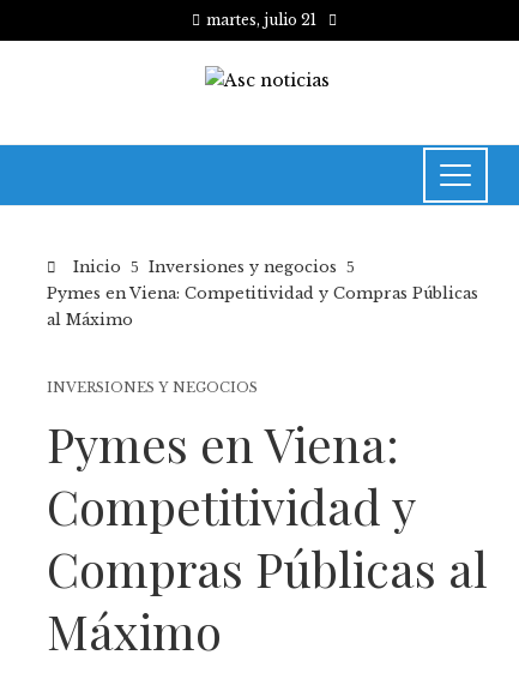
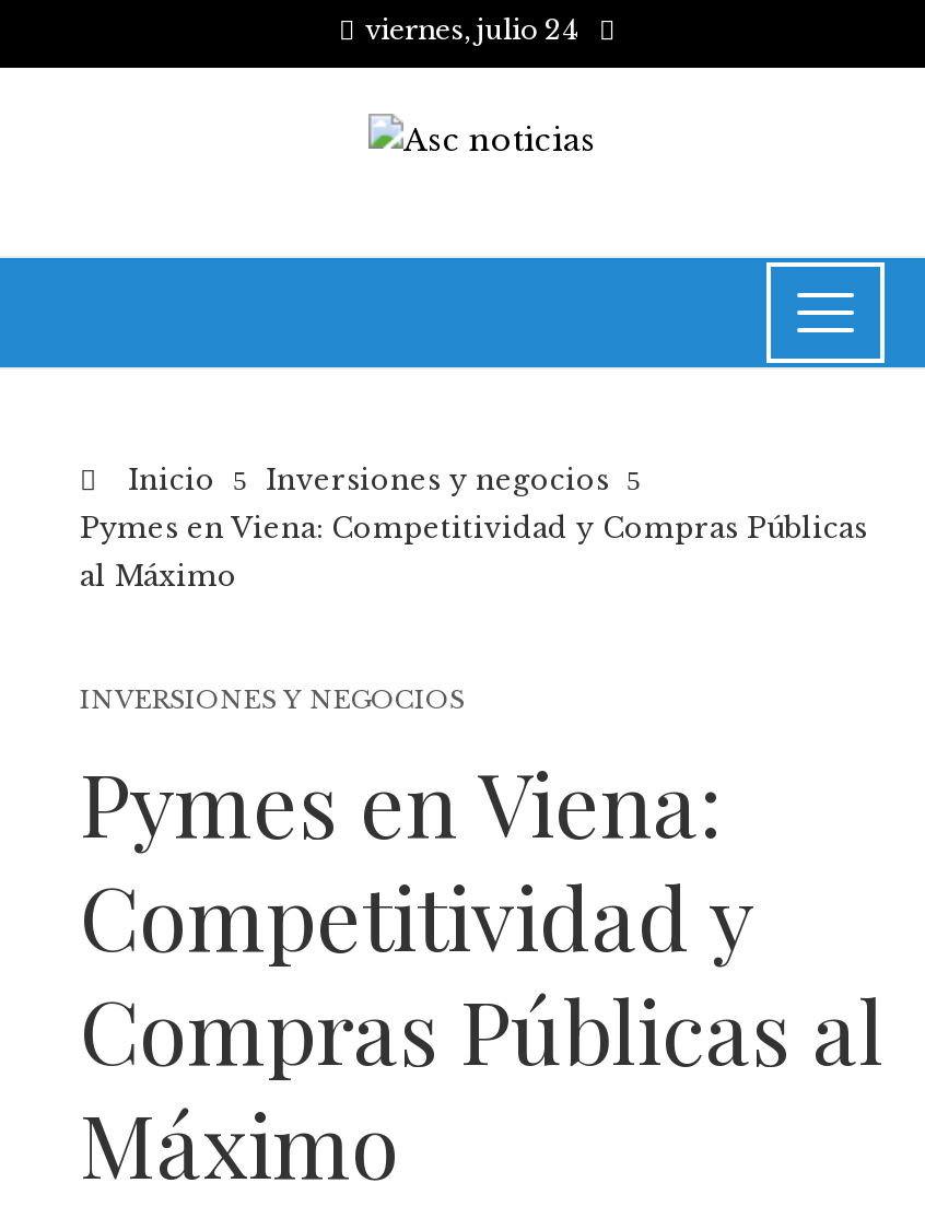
[206,11,316,29] martes, julio 21 -> [365,13,577,46] viernes, julio 24

